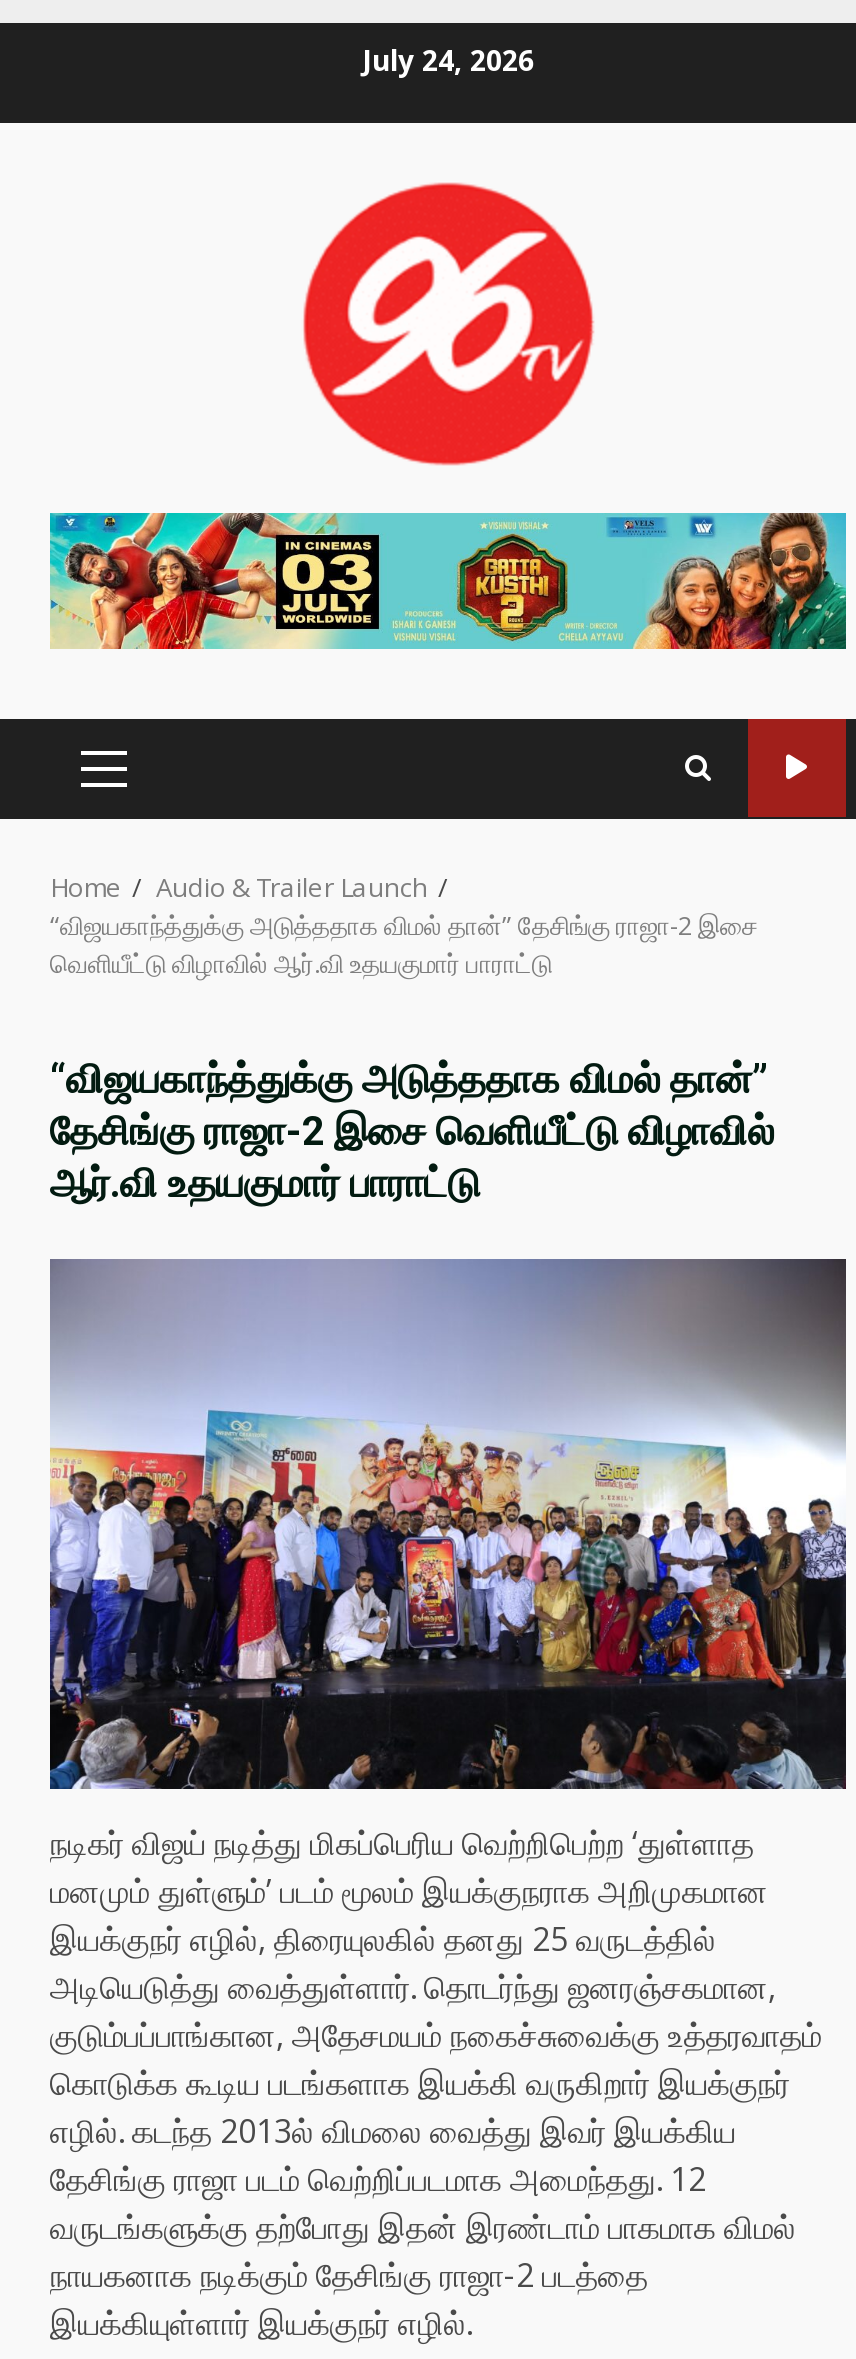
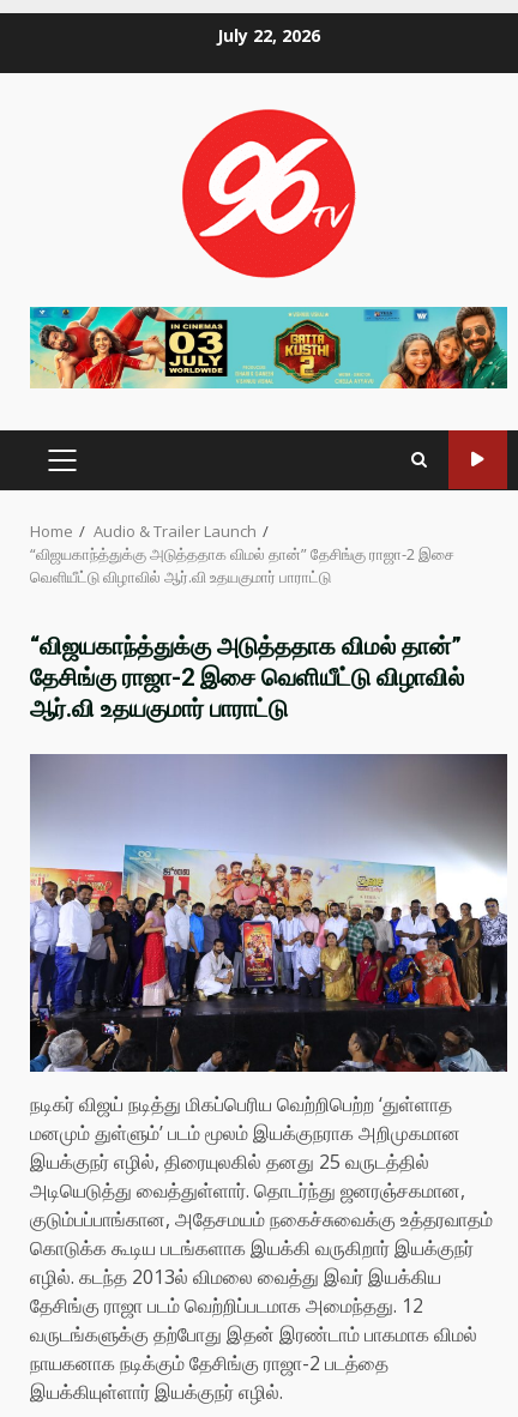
[362,40,534,78] July 24, 2026 -> [217,23,320,46] July 22, 2026

